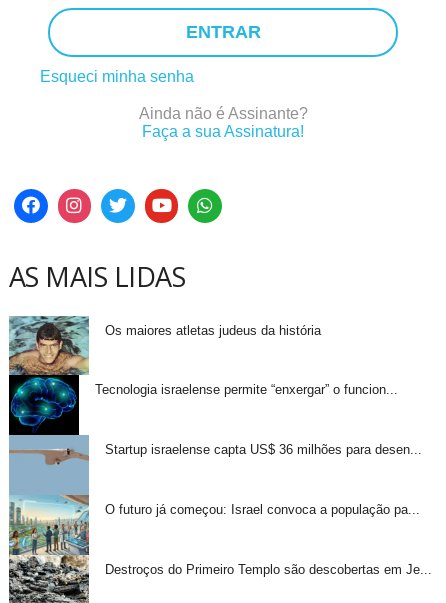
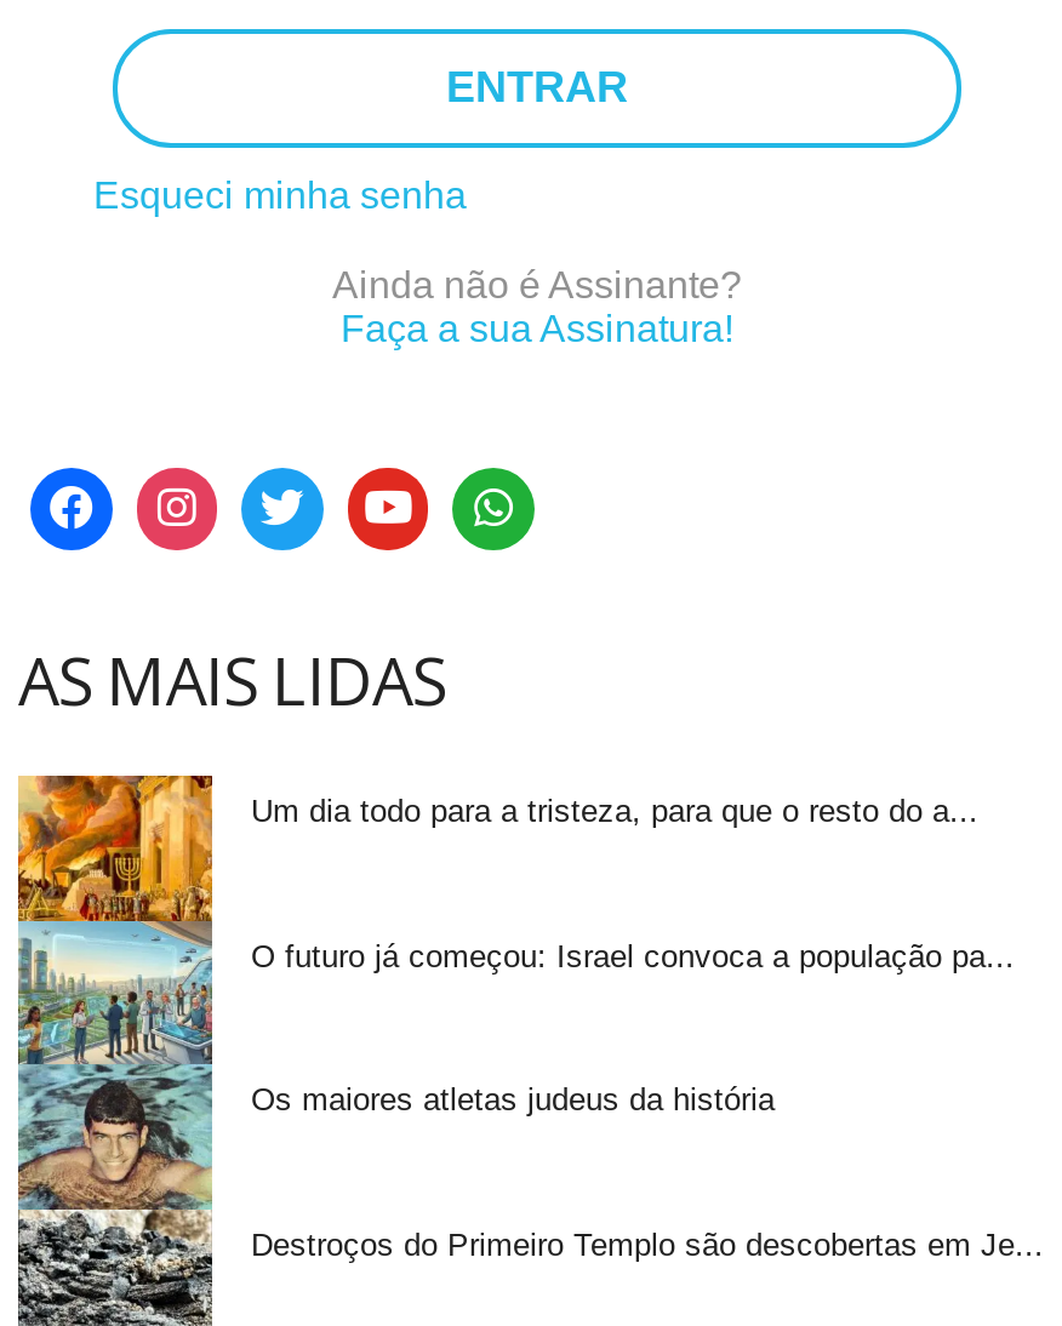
none -> [251,792,978,828] Um dia todo para a tristeza, para que o resto do a...
moved [105,323,321,338] -> [251,1082,775,1118]: Os maiores atletas judeus da história
[9,374,89,555] [image] -> [16,773,215,1067] [image]
[95,382,398,397] Tecnologia israelense permite “enxergar” o funcion... -> none
[105,442,422,457] Startup israelense capta US$ 36 milhões para desen... -> none
moved [105,502,420,517] -> [251,937,1015,973]: O futuro já começou: Israel convoca a população pa...

